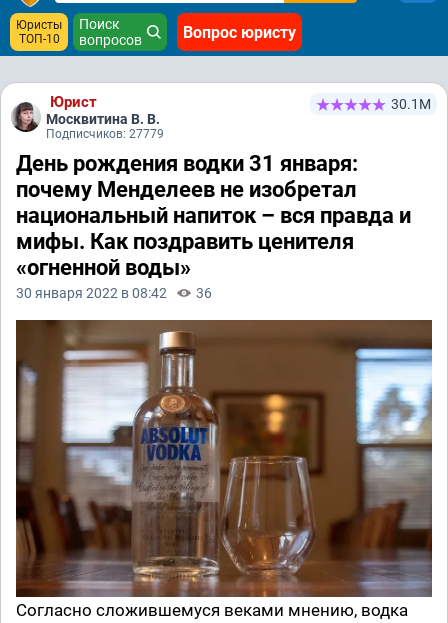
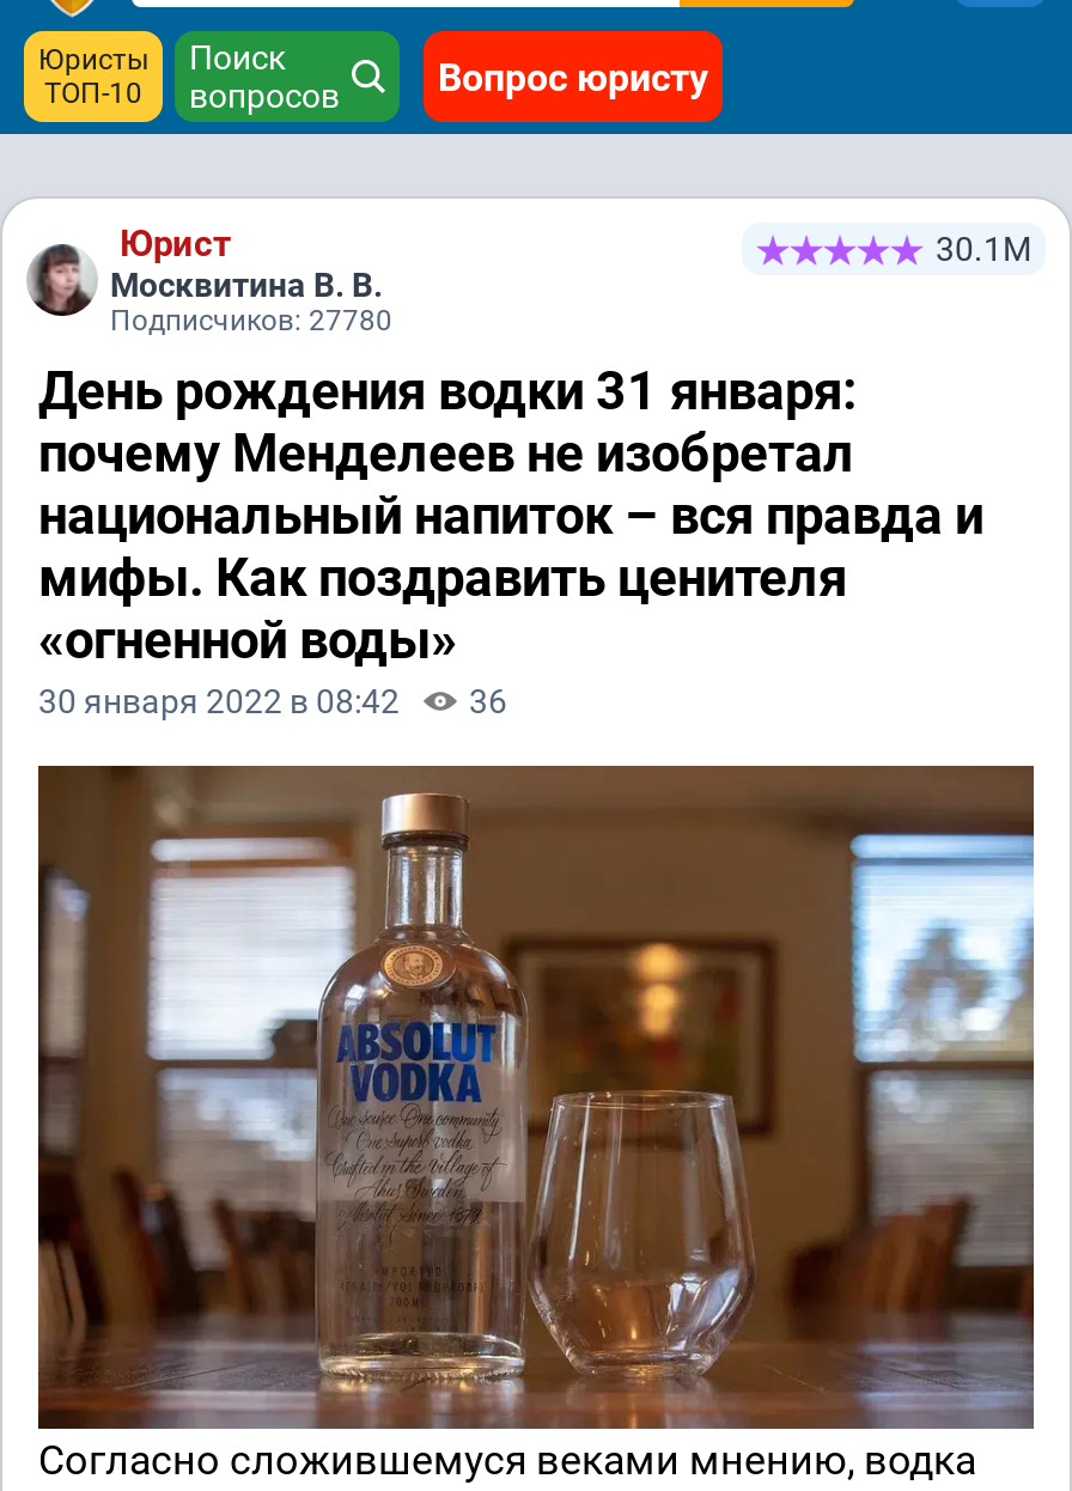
[46,127,164,141] Подписчиков: 27779 -> [110,304,392,337] Подписчиков: 27780

